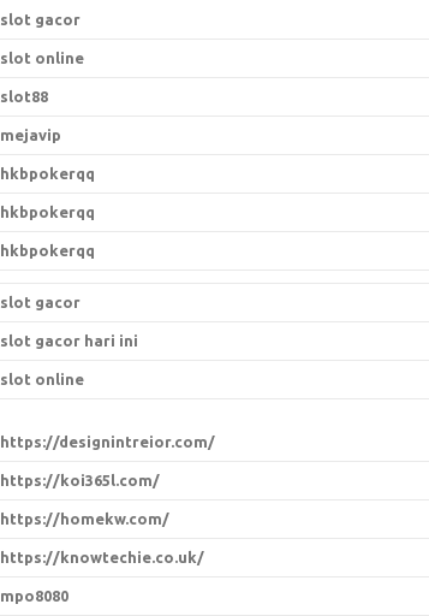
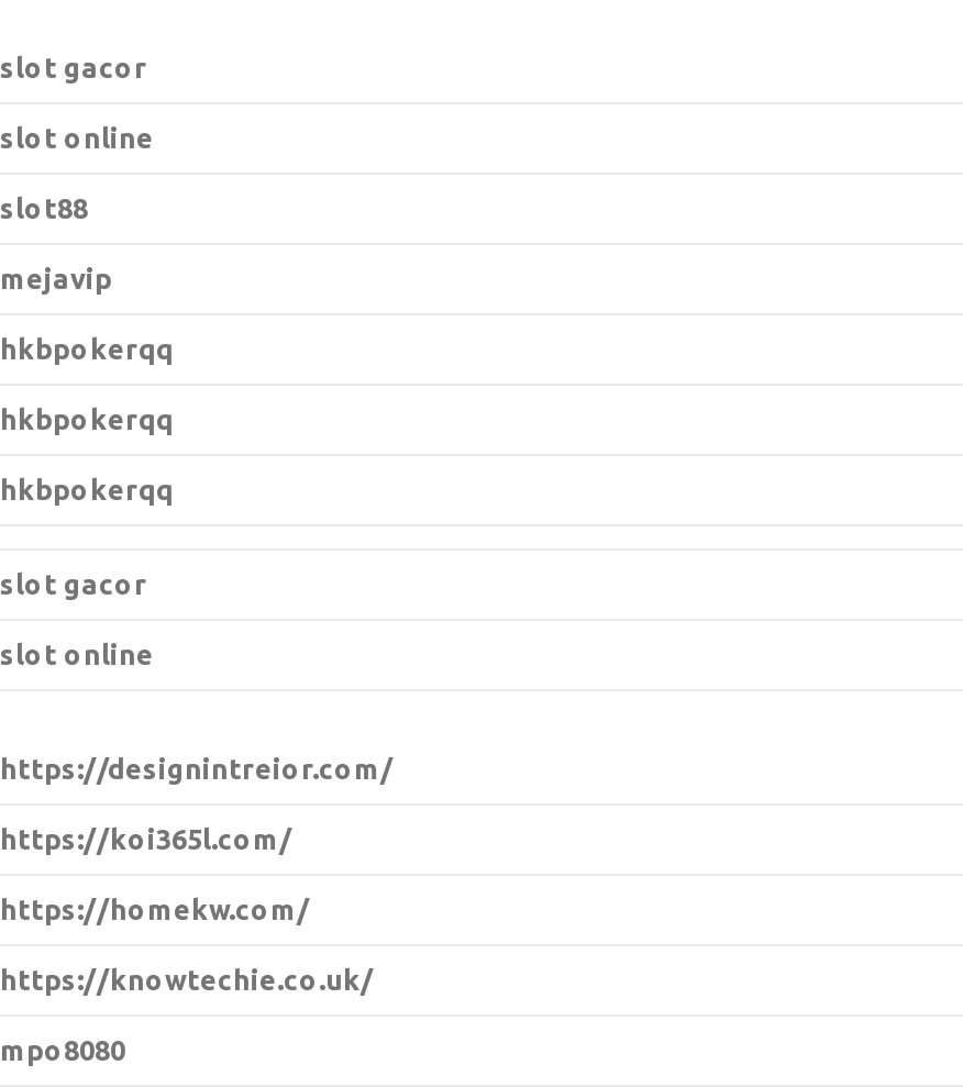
[0,332,138,349] slot gacor hari ini -> none

